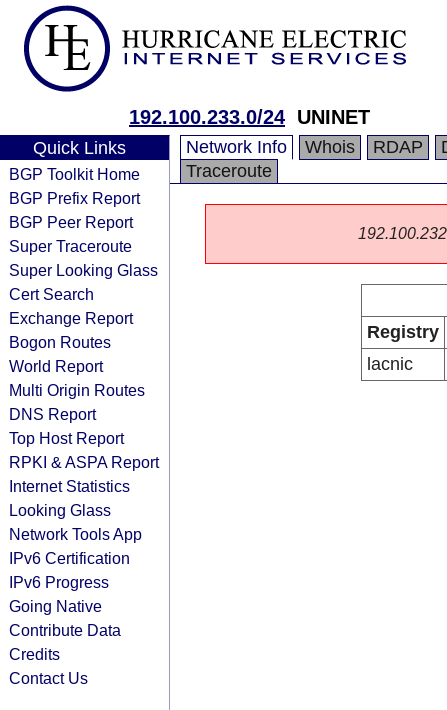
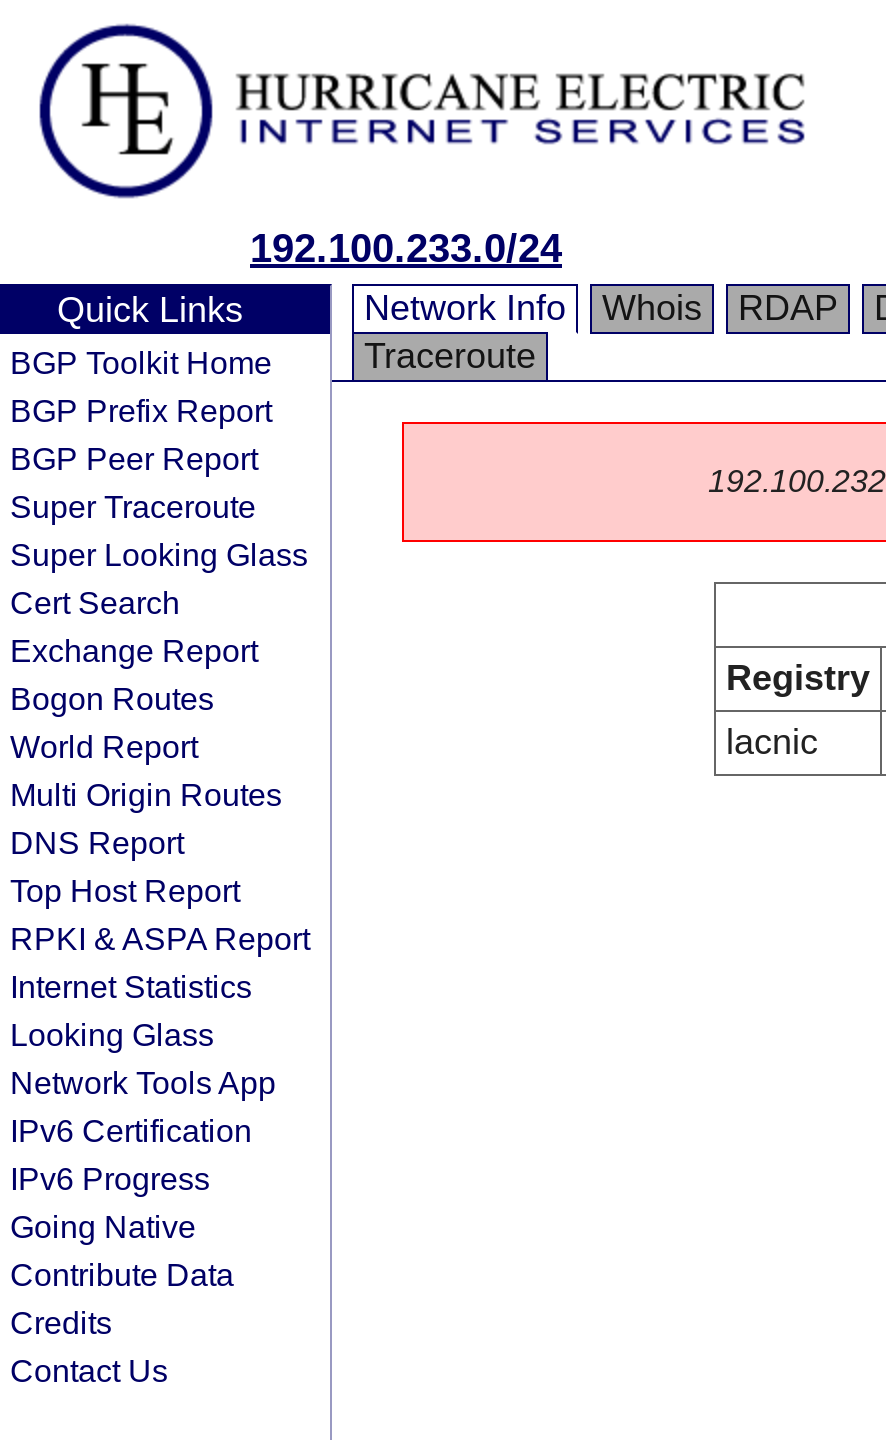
[129,106,370,128] 192.100.233.0/24 UNINET -> [250,226,562,270] 192.100.233.0/24

